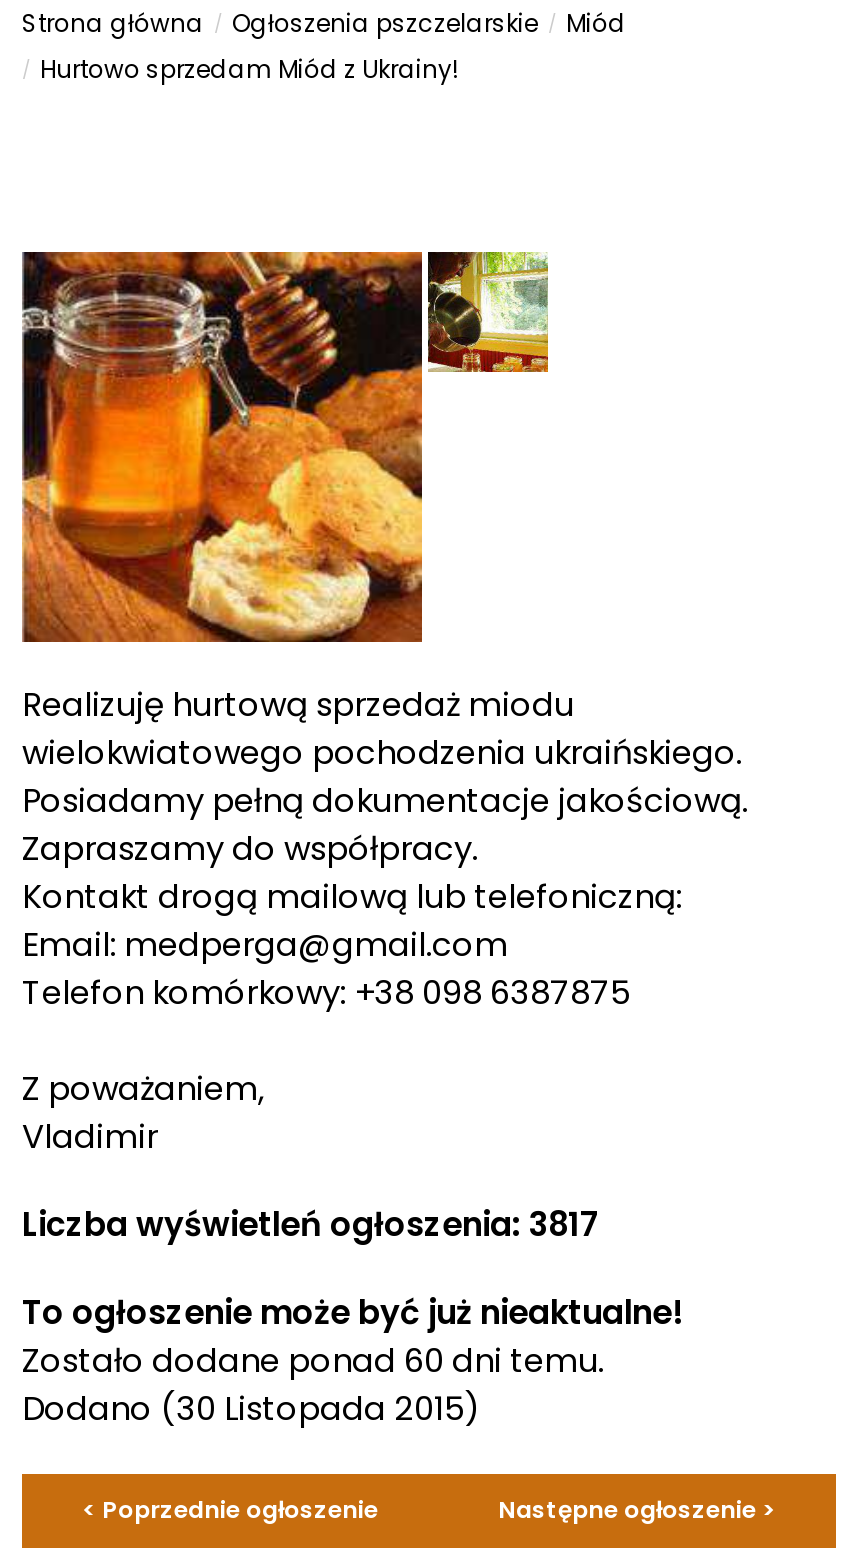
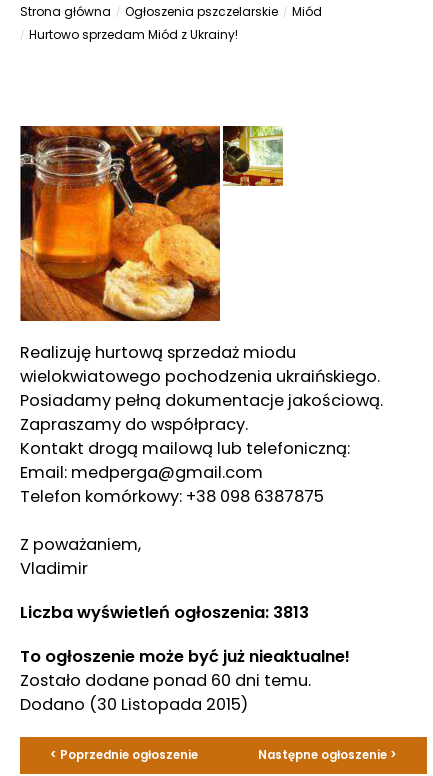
[22,1203,600,1249] Liczba wyświetleń ogłoszenia: 3817 -> [20,601,309,624] Liczba wyświetleń ogłoszenia: 3813

